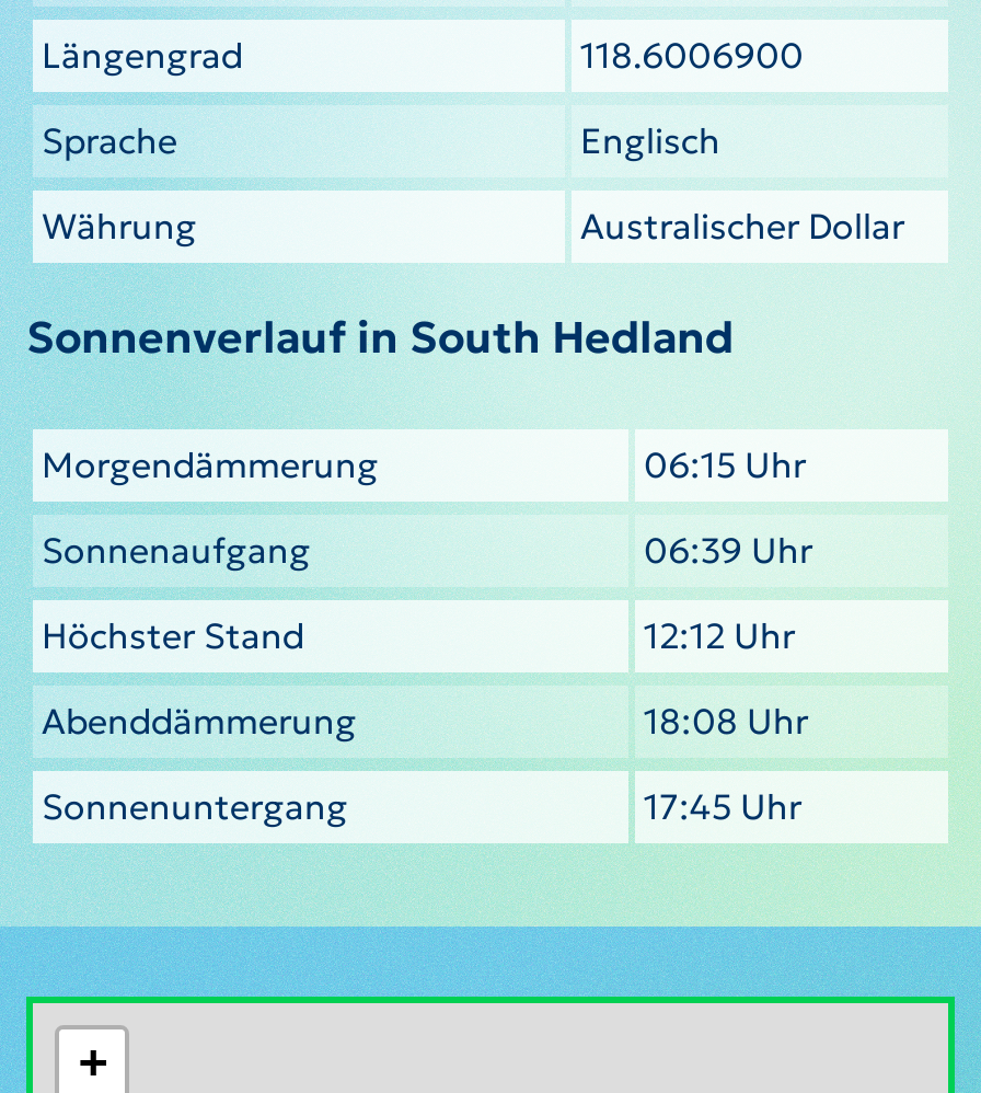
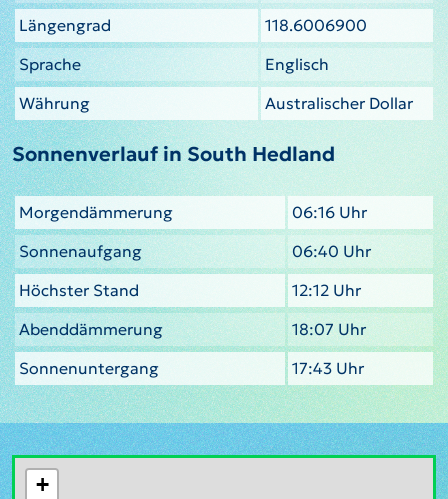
[644,441,806,485] 06:15 Uhr -> [292,201,367,221] 06:16 Uhr
[644,527,812,571] 06:39 Uhr -> [292,240,371,260] 06:40 Uhr
[644,698,808,741] 18:08 Uhr -> [292,318,366,338] 18:07 Uhr
[644,783,801,827] 17:45 Uhr -> [292,357,364,377] 17:43 Uhr

